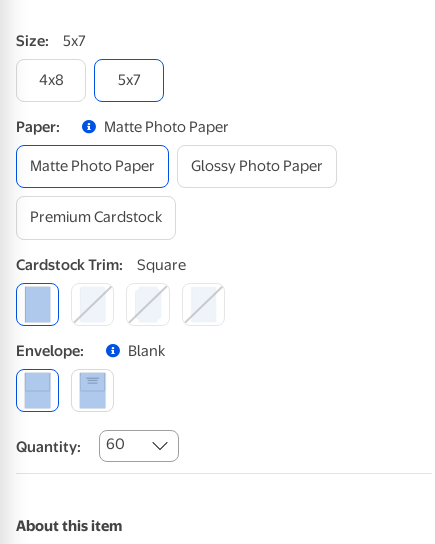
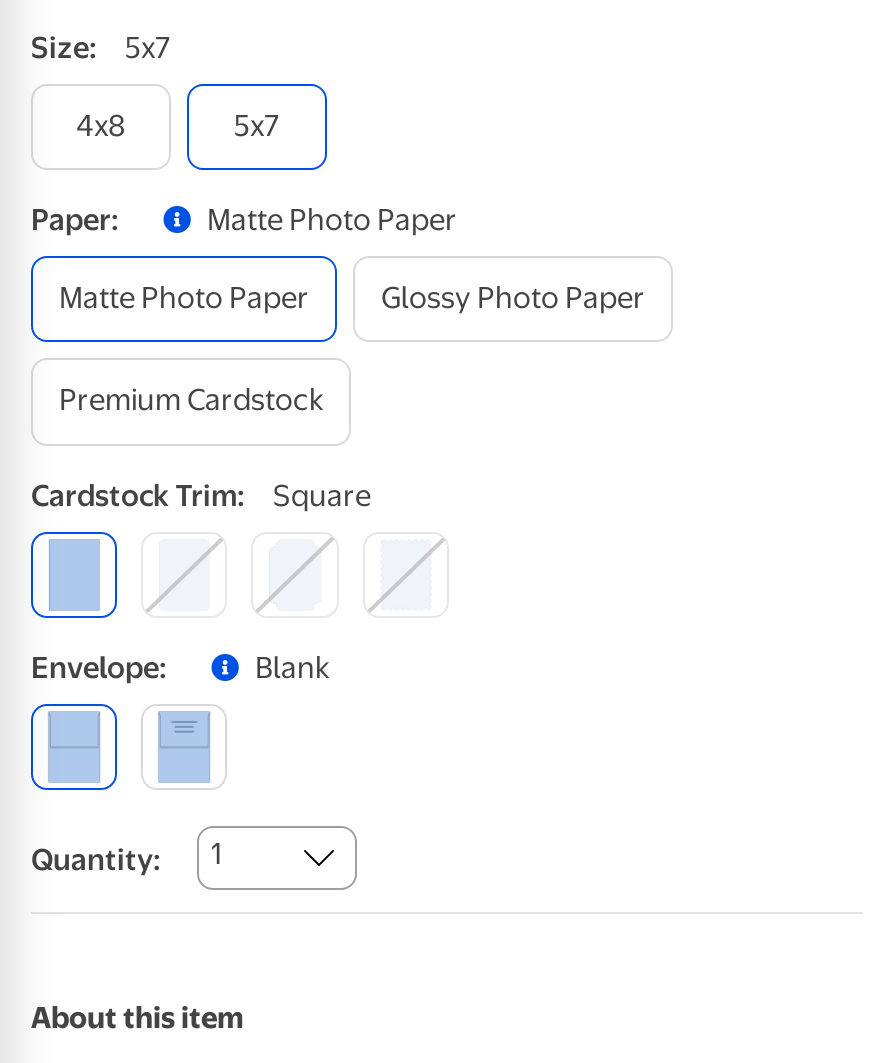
[16,435,125,456] Quantity: 60 -> [31,837,221,878] Quantity: 1

